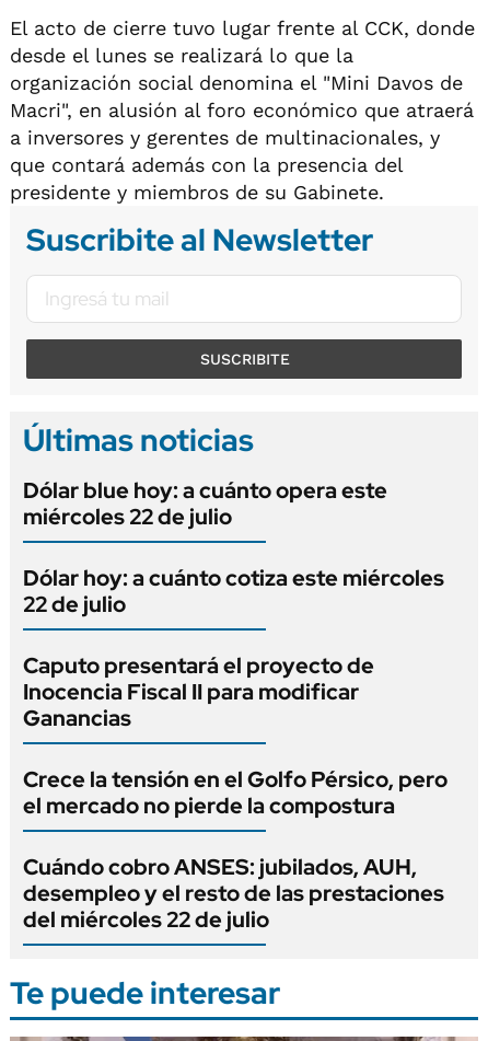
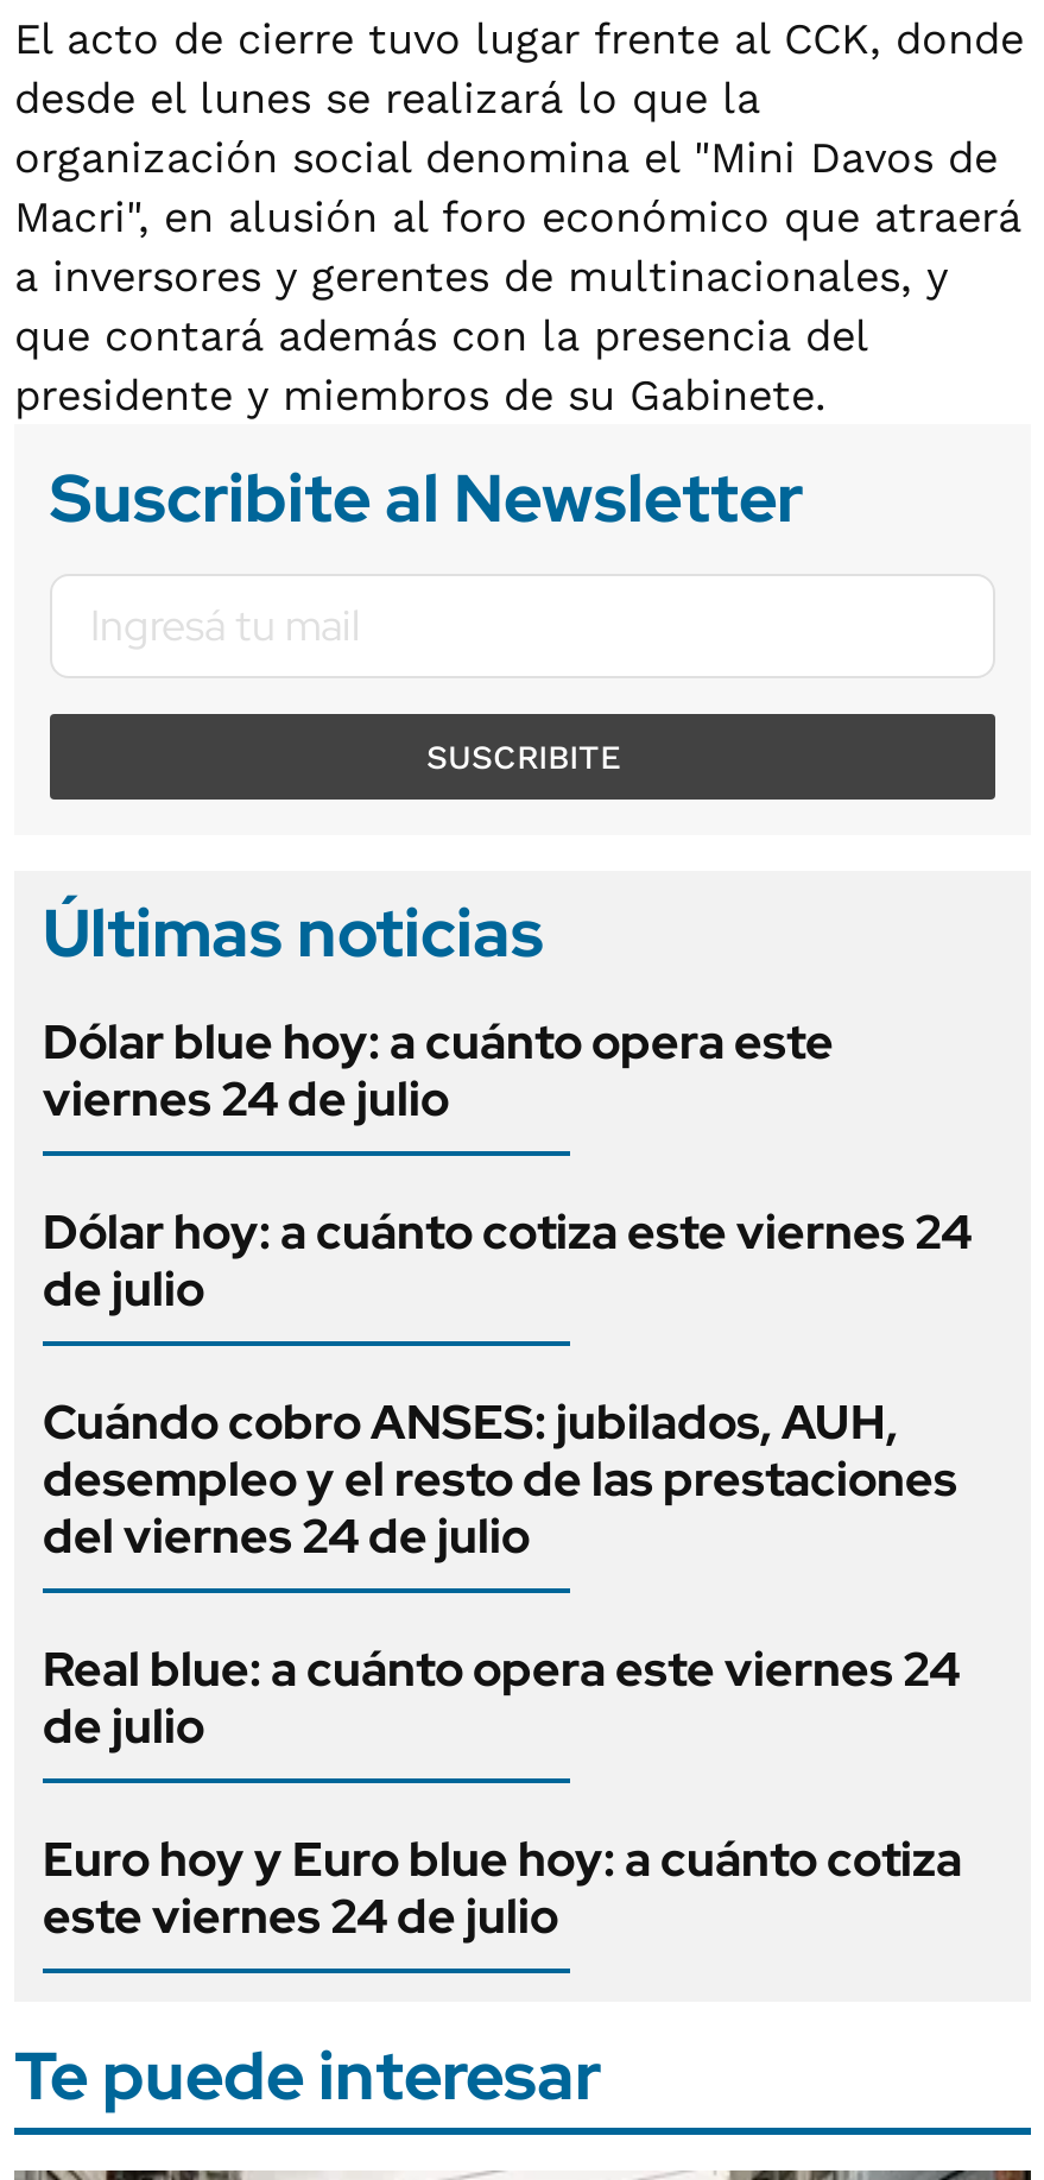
[23,502,448,819] miércoles 22 de julio | Dólar hoy: a cuánto cotiza este miércoles | 22 de julio | Caputo presentará el proyecto de | Inocencia Fiscal II para modificar | Ganancias | Crece la tensión en el Golfo Pérsico, pero | el mercado no pierde la compostura -> [43,1067,972,1319] viernes 24 de julio | Dólar hoy: a cuánto cotiza este viernes 24 | de julio
moved [23,852,444,907] -> [43,1390,957,1509]: Cuándo cobro ANSES: jubilados, AUH, | desempleo y el resto de las prestaciones
[23,905,269,933] del miércoles 22 de julio -> [43,1504,962,1946] del viernes 24 de julio | Real blue: a cuánto opera este viernes 24 | de julio | Euro hoy y Euro blue hoy: a cuánto cotiza | este viernes 24 de julio

